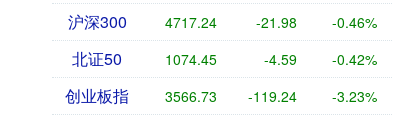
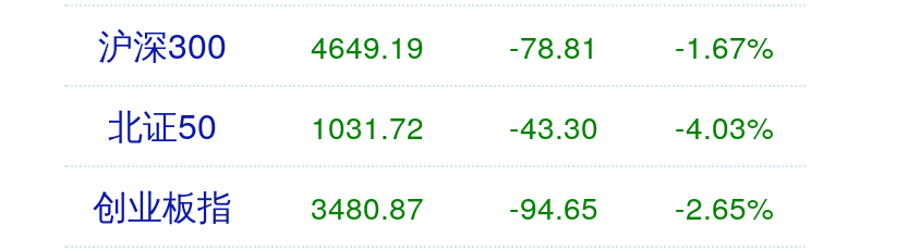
[165,12,217,32] 4717.24 -> [311,24,424,68] 4649.19
[256,12,297,32] -21.98 -> [509,24,598,68] -78.81
[332,12,377,32] -0.46% -> [675,24,773,68] -1.67%
[165,49,217,69] 1074.45 -> [311,105,424,148] 1031.72
[264,49,297,69] -4.59 -> [509,105,598,148] -43.30
[332,49,377,69] -0.42% -> [675,105,773,148] -4.03%
[165,86,217,106] 3566.73 -> [311,185,424,228] 3480.87
[248,86,297,106] -119.24 -> [509,185,598,228] -94.65
[332,86,377,106] -3.23% -> [675,185,773,228] -2.65%

